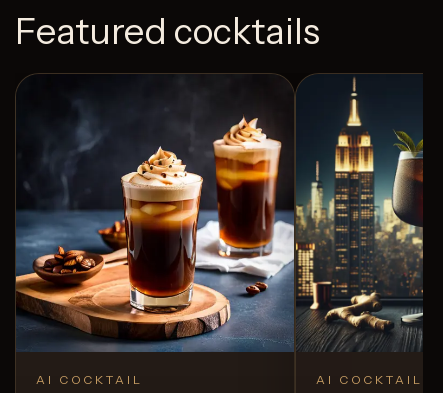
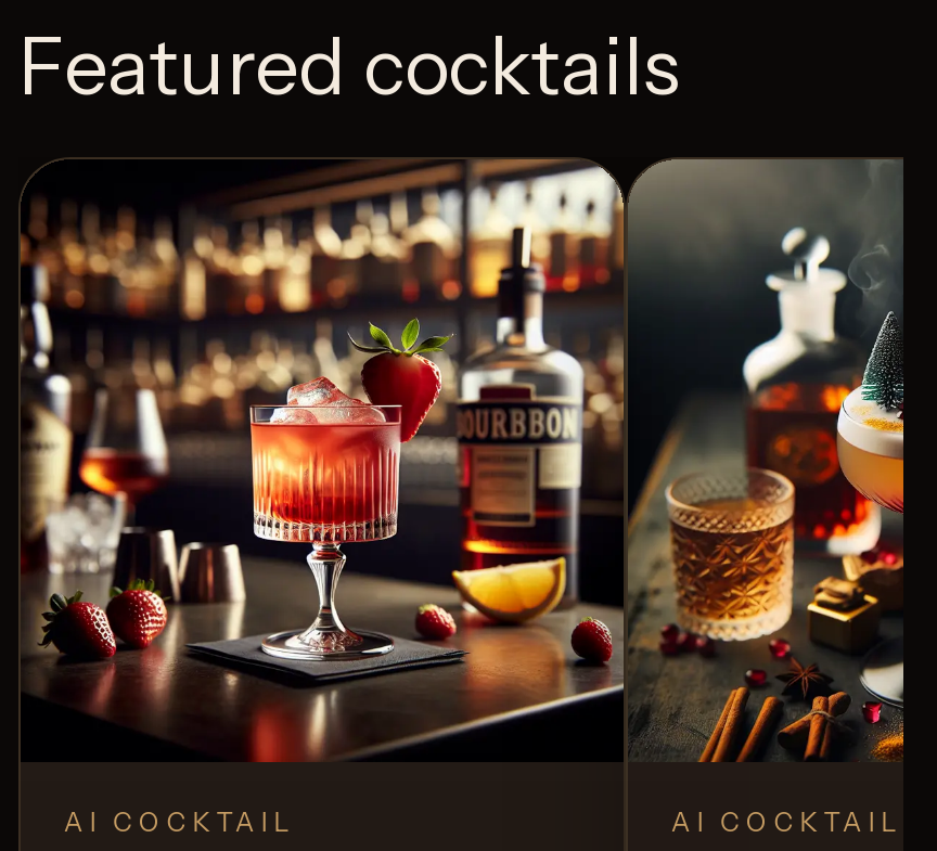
[15,74,423,353] [image] -> [18,157,906,764] [image]

